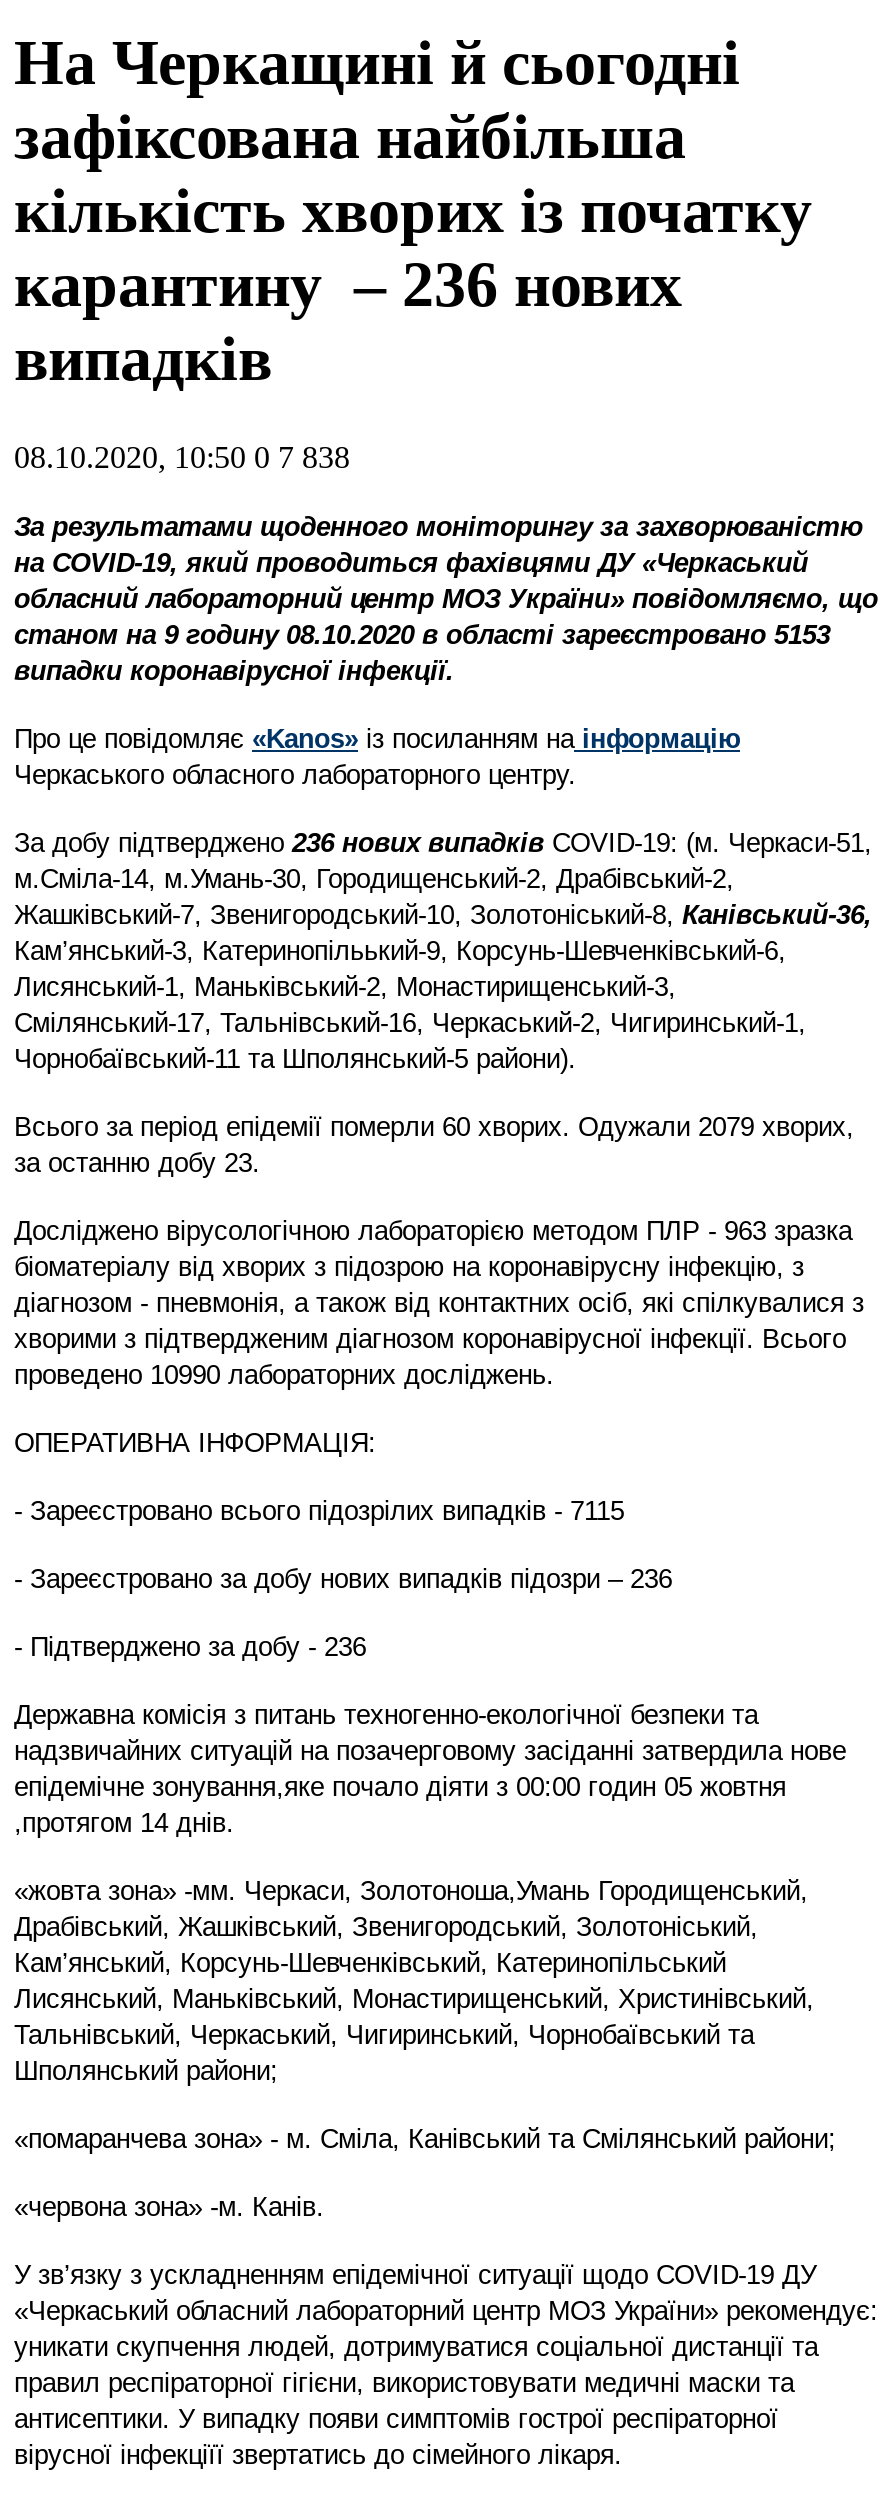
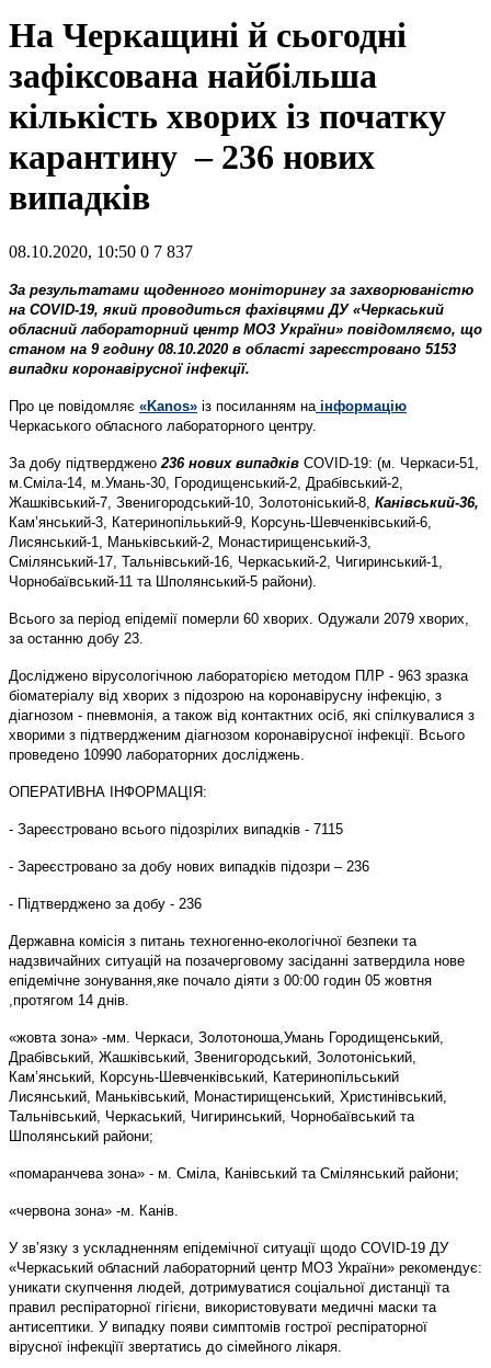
[14,440,350,474] 08.10.2020, 10:50 0 7 838 -> [9,242,193,261] 08.10.2020, 10:50 0 7 837

